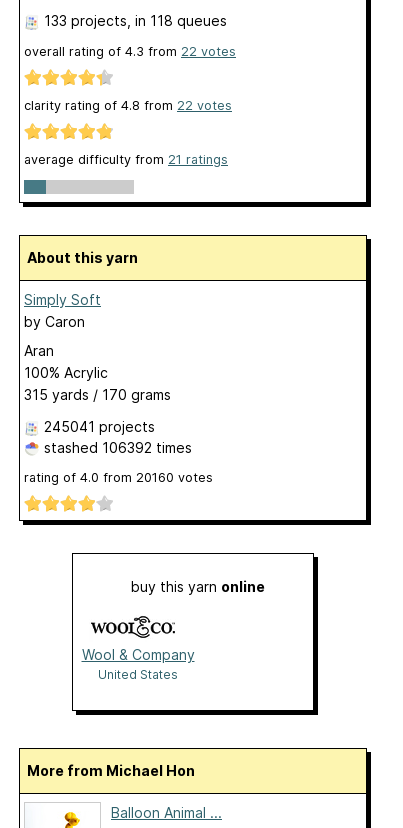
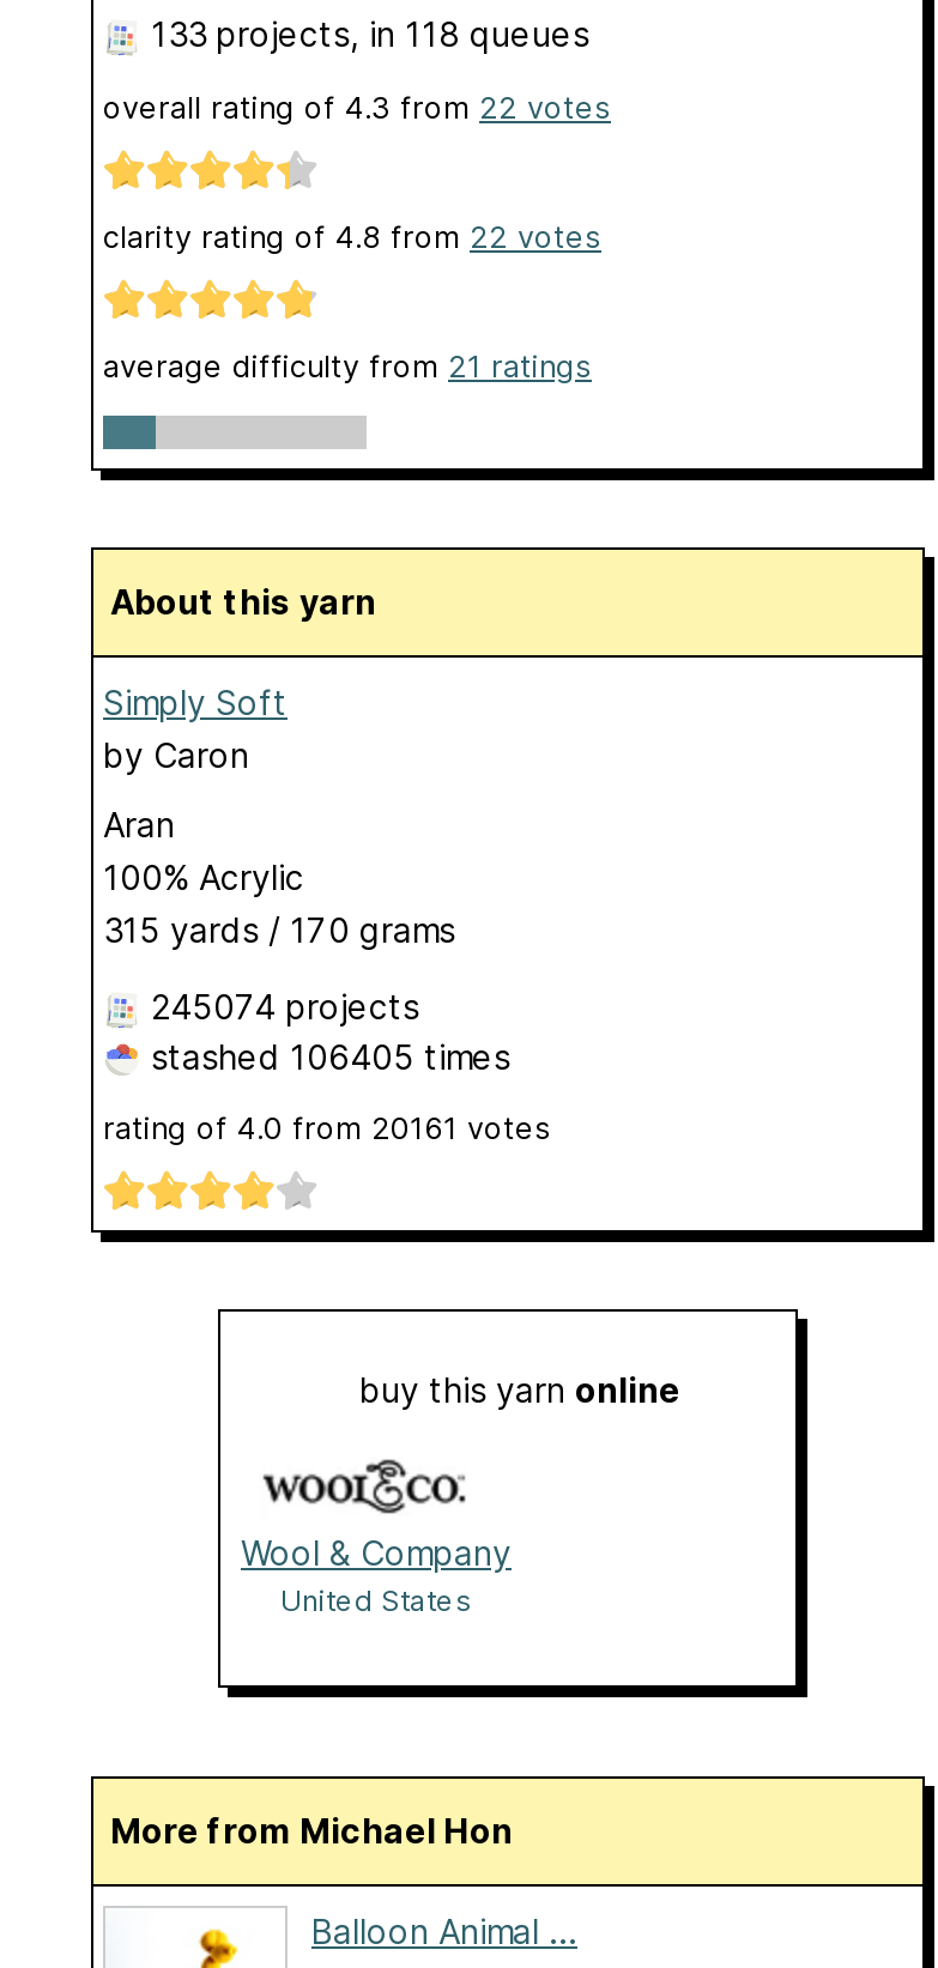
[44,418,155,435] 245041 projects -> [151,985,419,1026] 245074 projects
[40,439,192,456] stashed 106392 times -> [141,1035,510,1076] stashed 106405 times
[24,470,213,485] rating of 4.0 from 20160 votes -> [103,1110,551,1146] rating of 4.0 from 20161 votes

